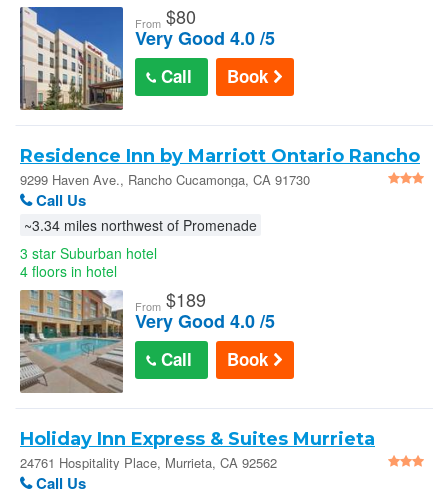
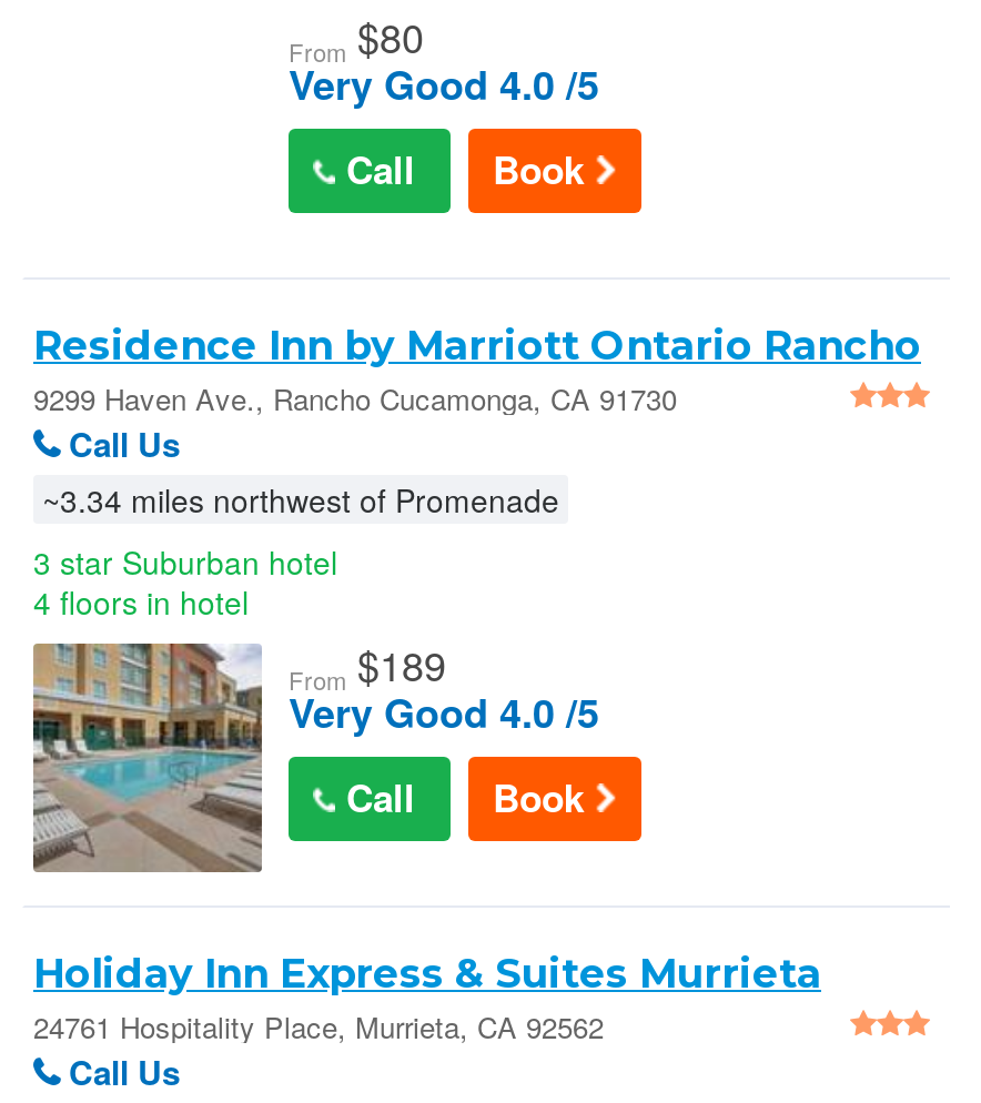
[19,6,124,111] [image] -> none

